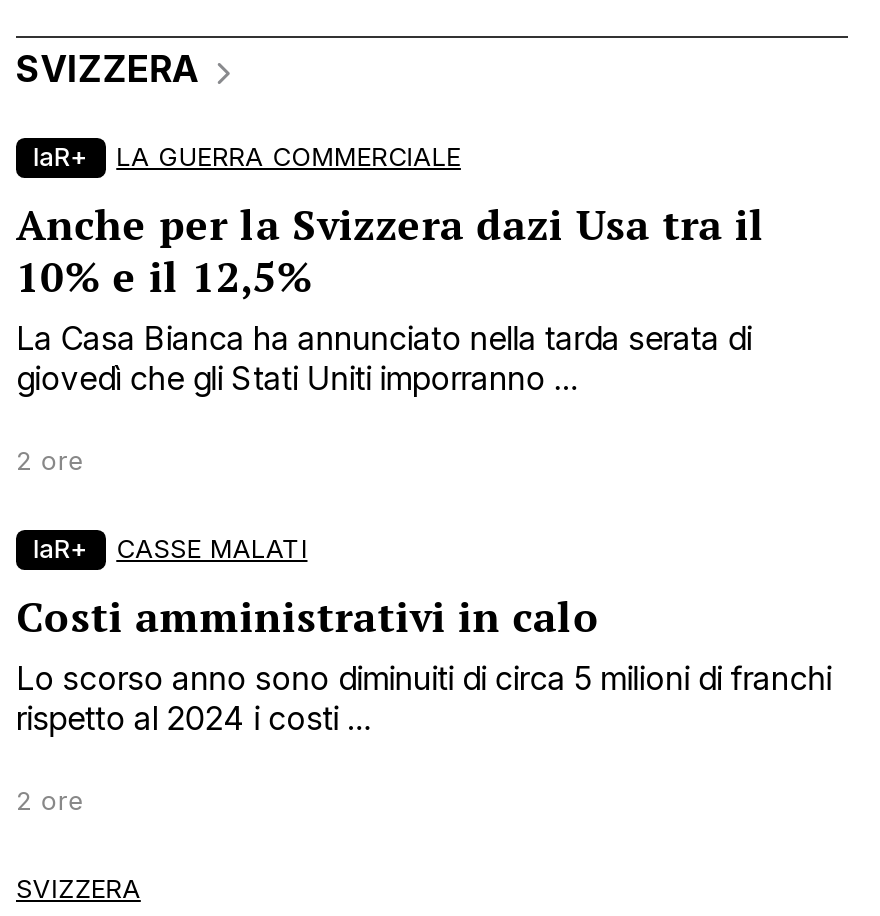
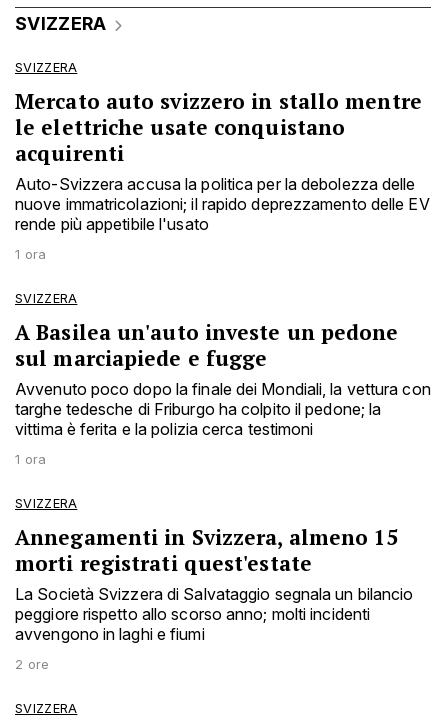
[16,142,832,738] laR+ | LA GUERRA COMMERCIALE | Anche per la Svizzera dazi Usa tra il | 10% e il 12,5% | La Casa Bianca ha annunciato nella tarda serata di | giovedì che gli Stati Uniti imporranno ... | 2 ore | laR+ | CASSE MALATI | Costi amministrativi in calo | Lo scorso anno sono diminuiti di circa 5 milioni di franchi | rispetto al 2024 i costi ... -> [15,60,431,644] SVIZZERA | Mercato auto svizzero in stallo mentre | le elettriche usate conquistano | acquirenti | Auto-Svizzera accusa la politica per la debolezza delle | nuove immatricolazioni; il rapido deprezzamento delle EV | rende più appetibile l'usato | 1 ora | SVIZZERA | A Basilea un'auto investe un pedone | sul marciapiede e fugge | Avvenuto poco dopo la finale dei Mondiali, la vettura con | targhe tedesche di Friburgo ha colpito il pedone; la | vittima è ferita e la polizia cerca testimoni | 1 ora | SVIZZERA | Annegamenti in Svizzera, almeno 15 | morti registrati quest'estate | La Società Svizzera di Salvataggio segnala un bilancio | peggiore rispetto allo scorso anno; molti incidenti | avvengono in laghi e fiumi

